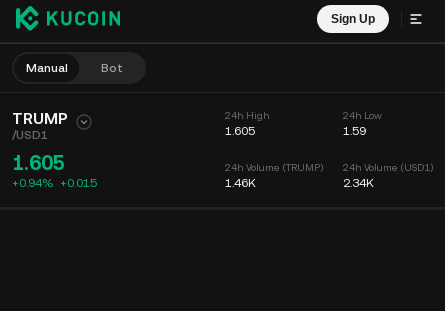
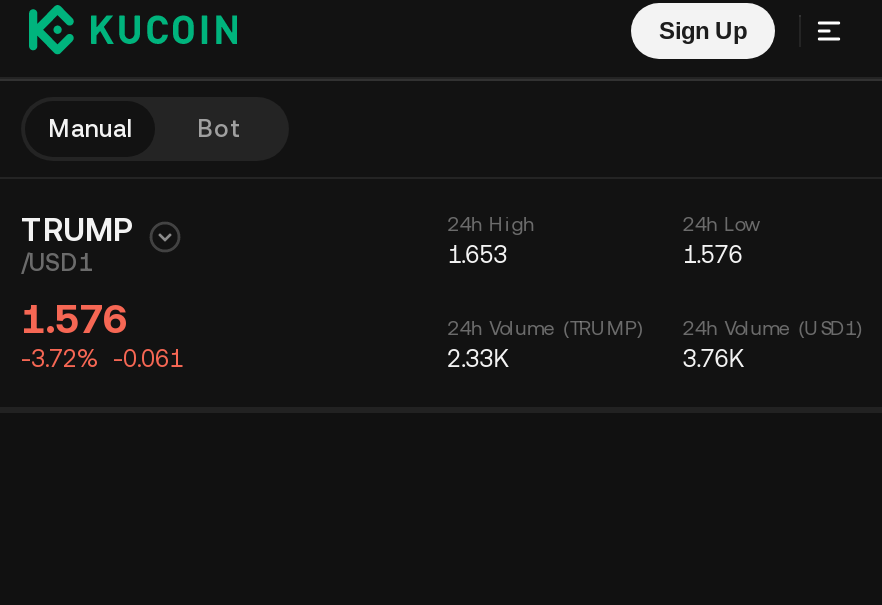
[225,124,255,138] 1.605 -> [447,241,507,269] 1.653
[343,124,366,138] 1.59 -> [682,241,742,269] 1.576
[12,151,97,190] 1.605 | +0.94% +0.015 -> [21,295,183,373] 1.576 | -3.72% -0.061
[225,176,256,190] 1.46K -> [447,345,509,373] 2.33K
[343,176,374,190] 2.34K -> [682,345,744,373] 3.76K

